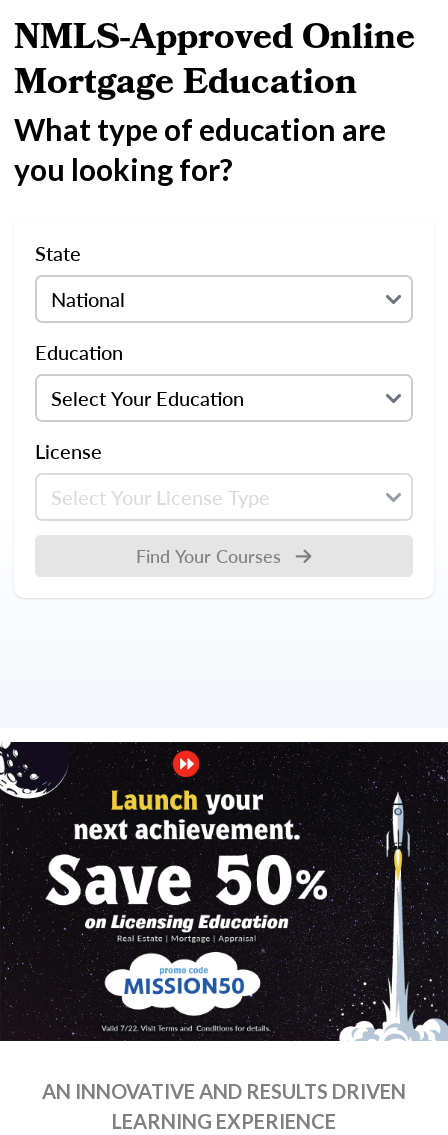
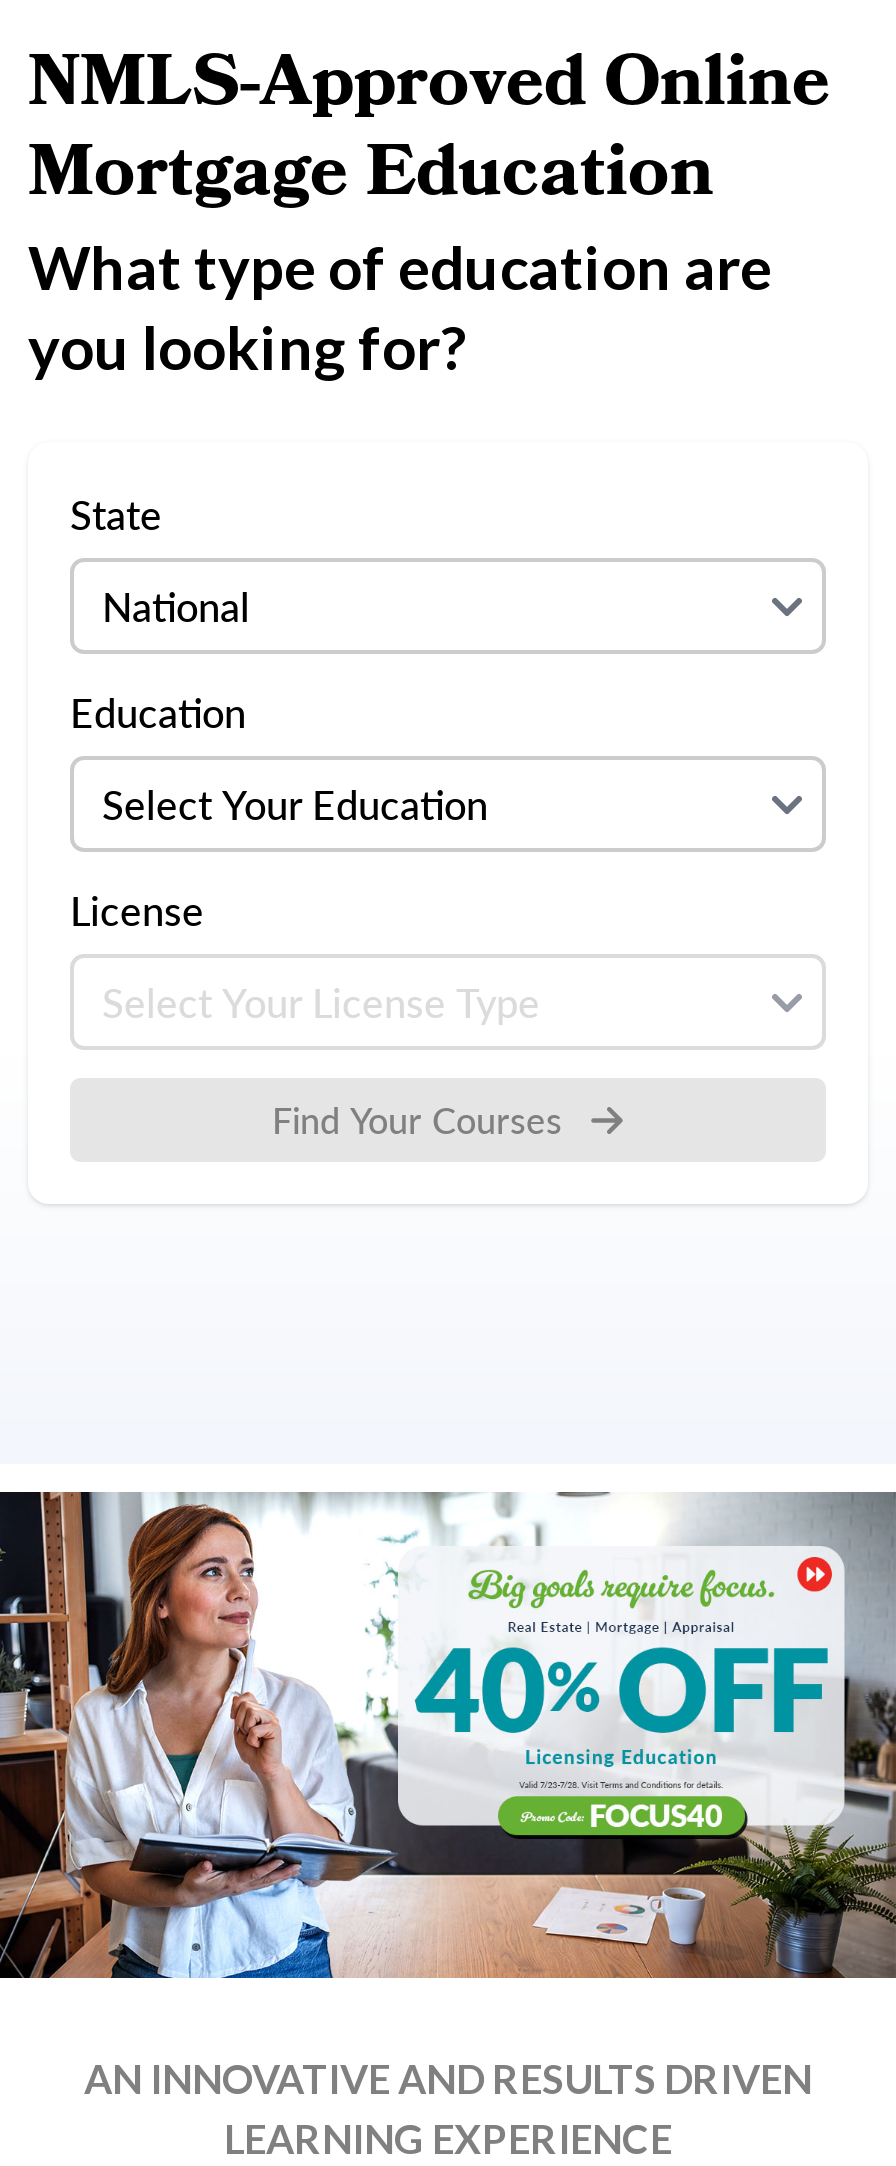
[3,741,445,1042] [image] -> [6,1490,890,1980] [image]

